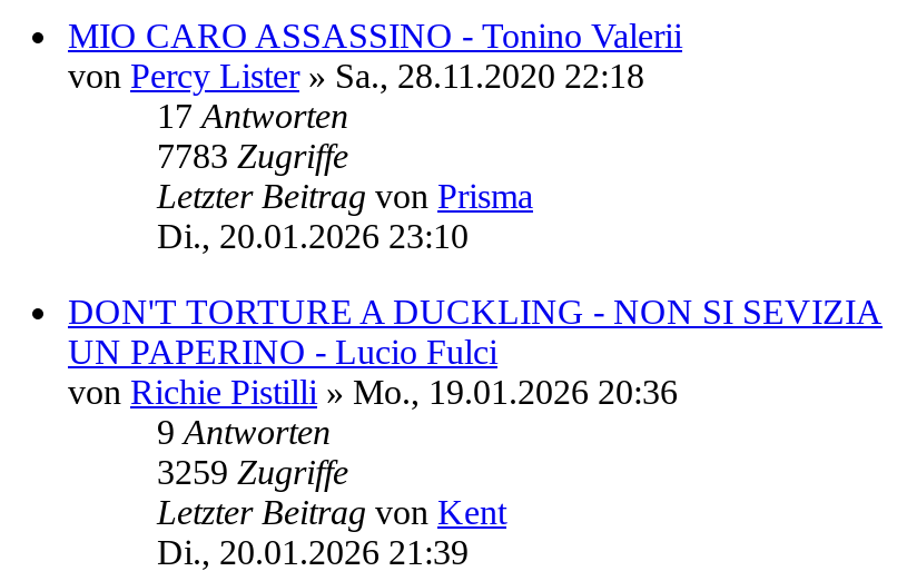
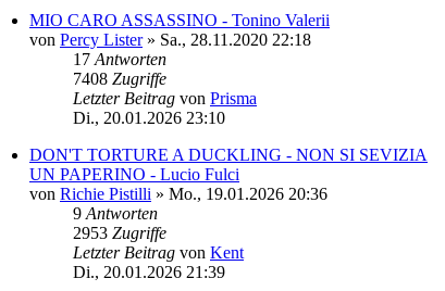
[157,137,348,175] 7783 Zugriffe -> [73,69,166,88] 7408 Zugriffe
[157,453,348,491] 3259 Zugriffe -> [73,224,166,242] 2953 Zugriffe

